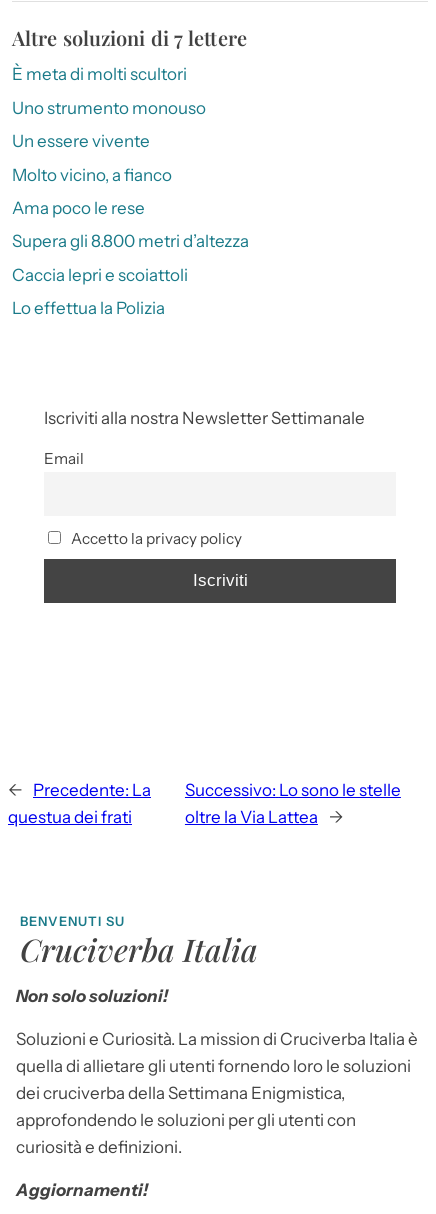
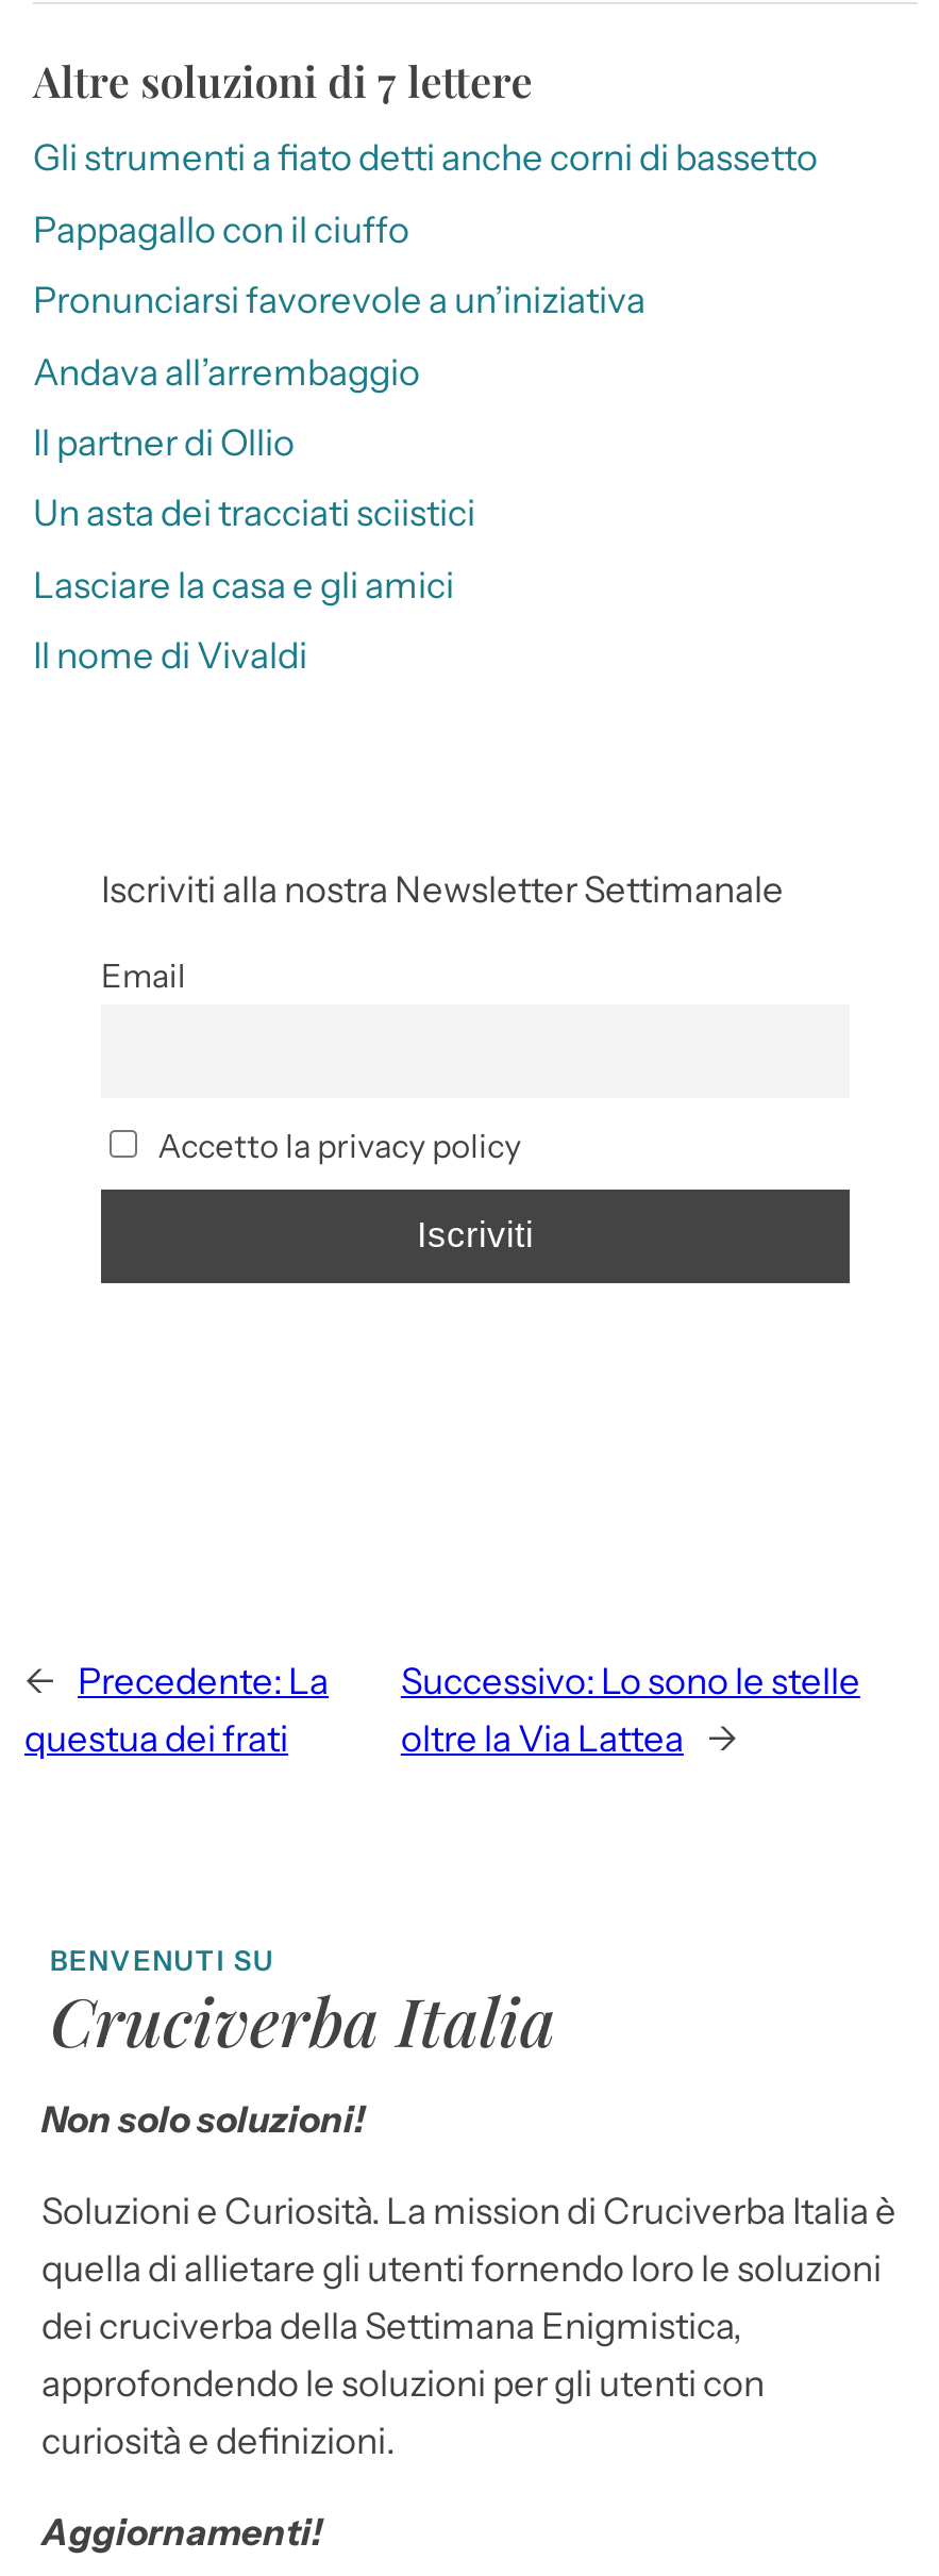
[12,64,187,84] È meta di molti scultori -> [33,137,818,180] Gli strumenti a fiato detti anche corni di bassetto
[12,98,206,118] Uno strumento monouso -> [33,208,409,251] Pappagallo con il ciuffo
[12,131,150,151] Un essere vivente -> [33,279,645,322] Pronunciarsi favorevole a un’iniziativa
[12,164,172,184] Molto vicino, a fianco -> [33,350,420,393] Andava all’arrembaggio
[12,198,145,218] Ama poco le rese -> [33,421,295,464] Il partner di Ollio
[12,231,249,251] Supera gli 8.800 metri d’altezza -> [33,492,475,535] Un asta dei tracciati sciistici
[12,265,188,285] Caccia lepri e scoiattoli -> [33,563,454,606] Lasciare la casa e gli amici
[12,298,165,318] Lo effettua la Polizia -> [33,634,307,677] Il nome di Vivaldi

